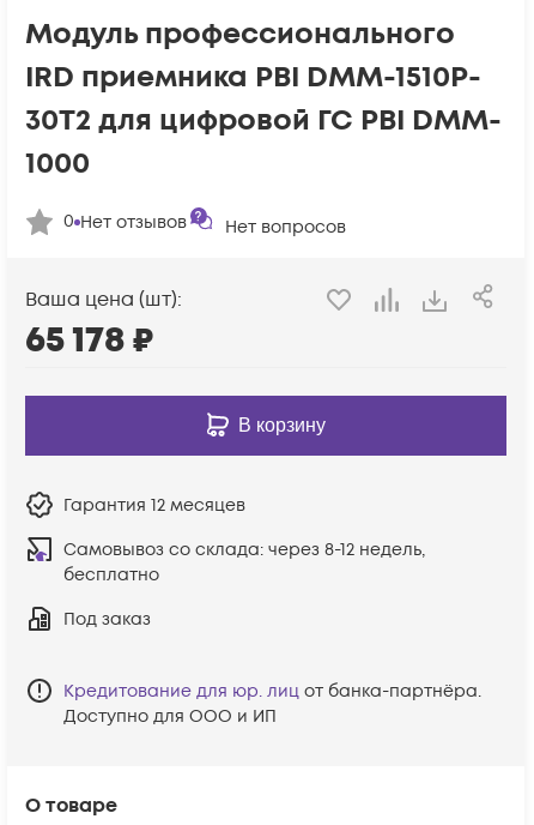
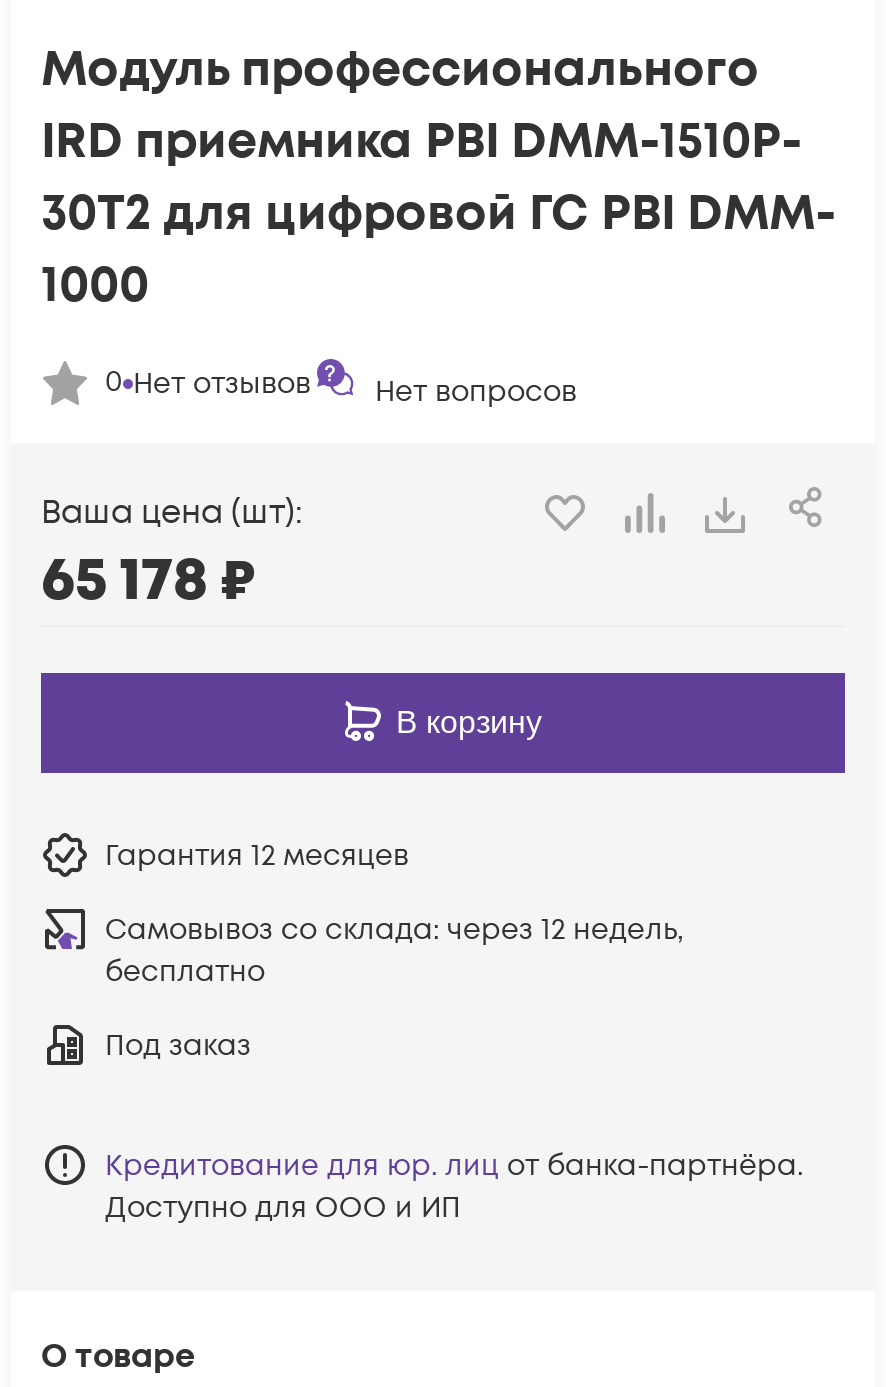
[63,538,425,561] Самовывоз со склада: через 8-12 недель, -> [105,910,683,948] Самовывоз со склада: через 12 недель,

